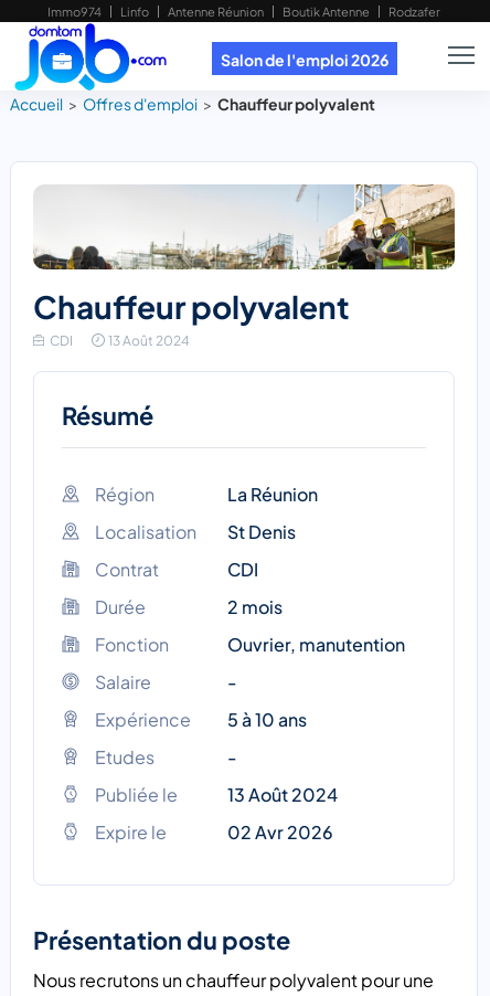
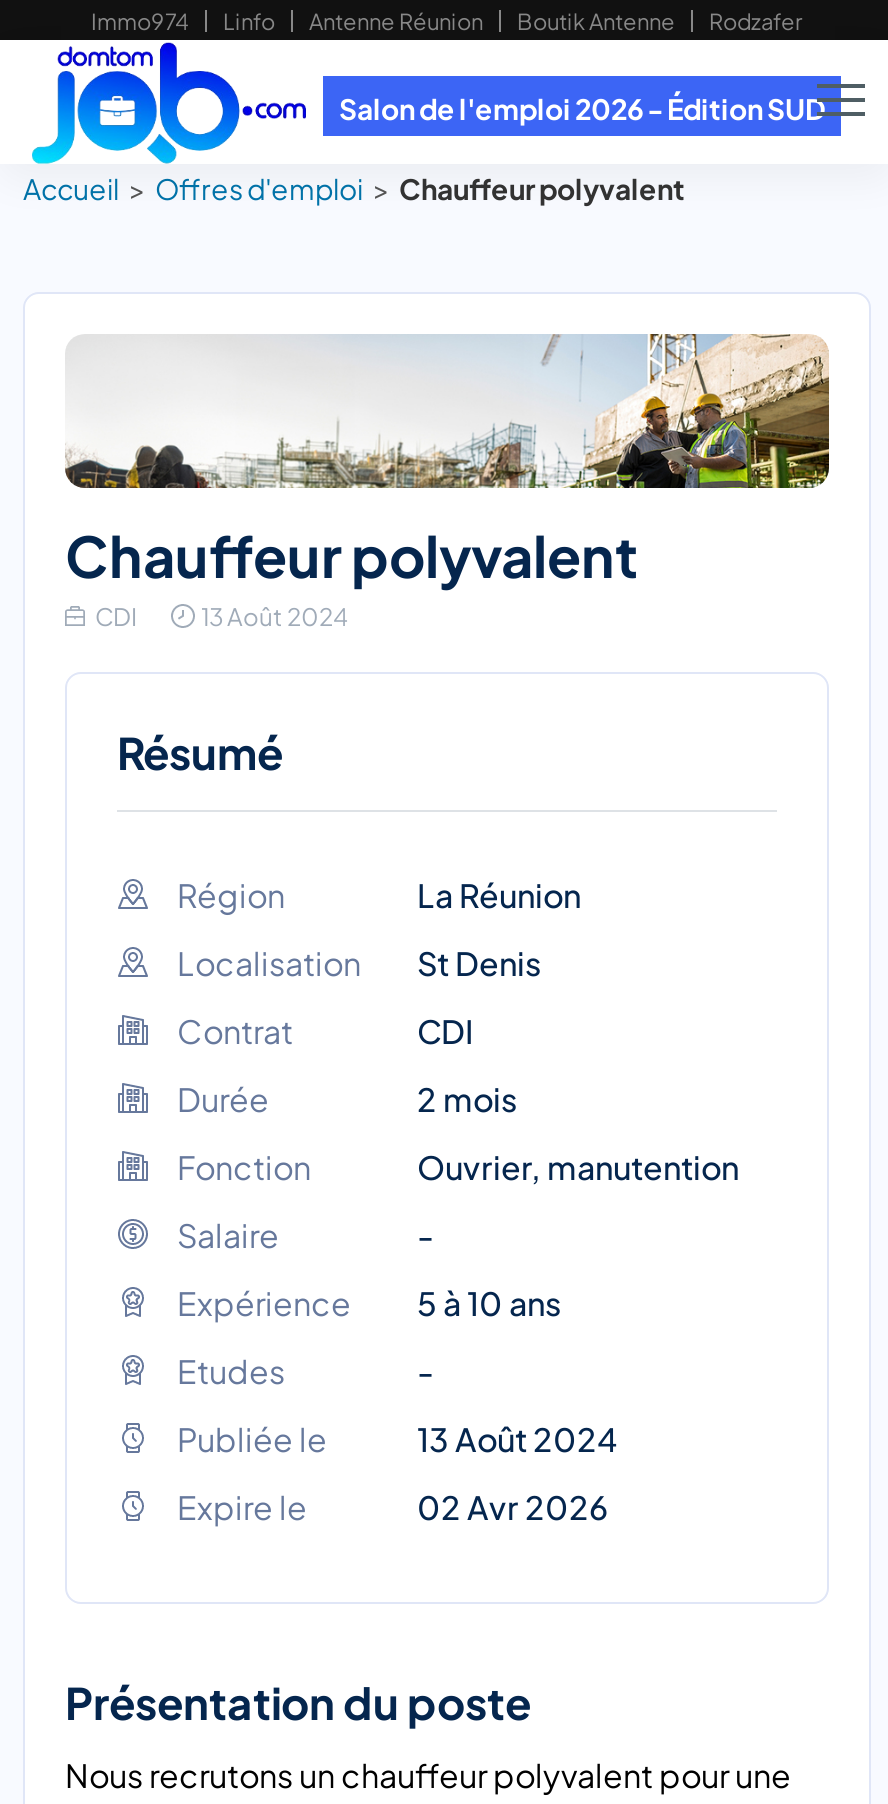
[221,50,388,70] Salon de l'emploi 2026 -> [339,90,825,126] Salon de l'emploi 2026 - Édition SUD

